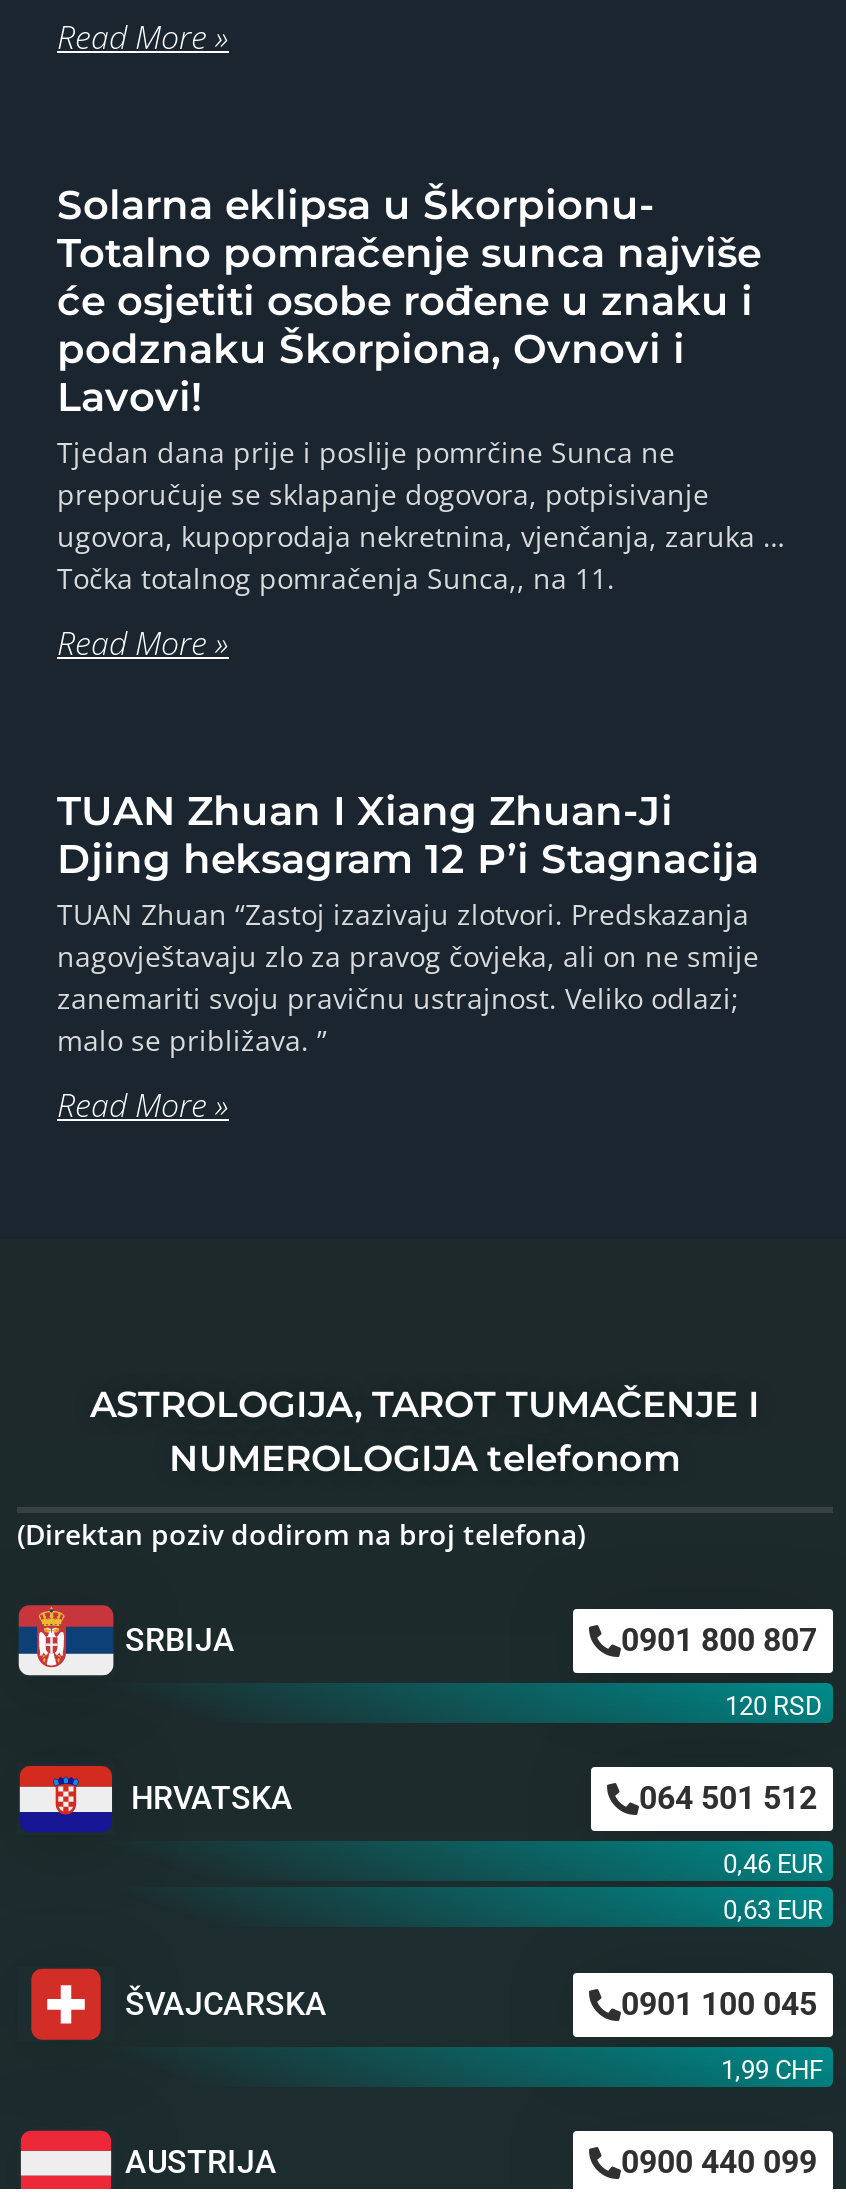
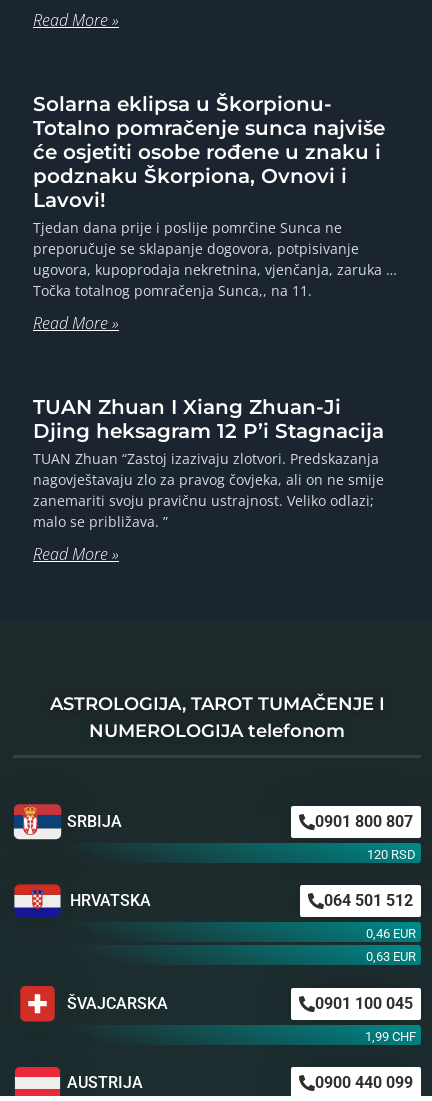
[17,1515,585,1553] (Direktan poziv dodirom na broj telefona) -> none

